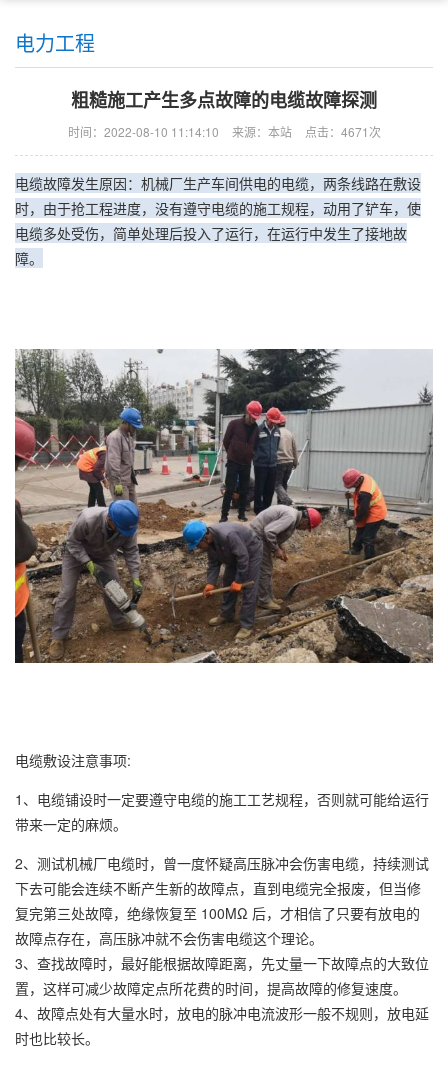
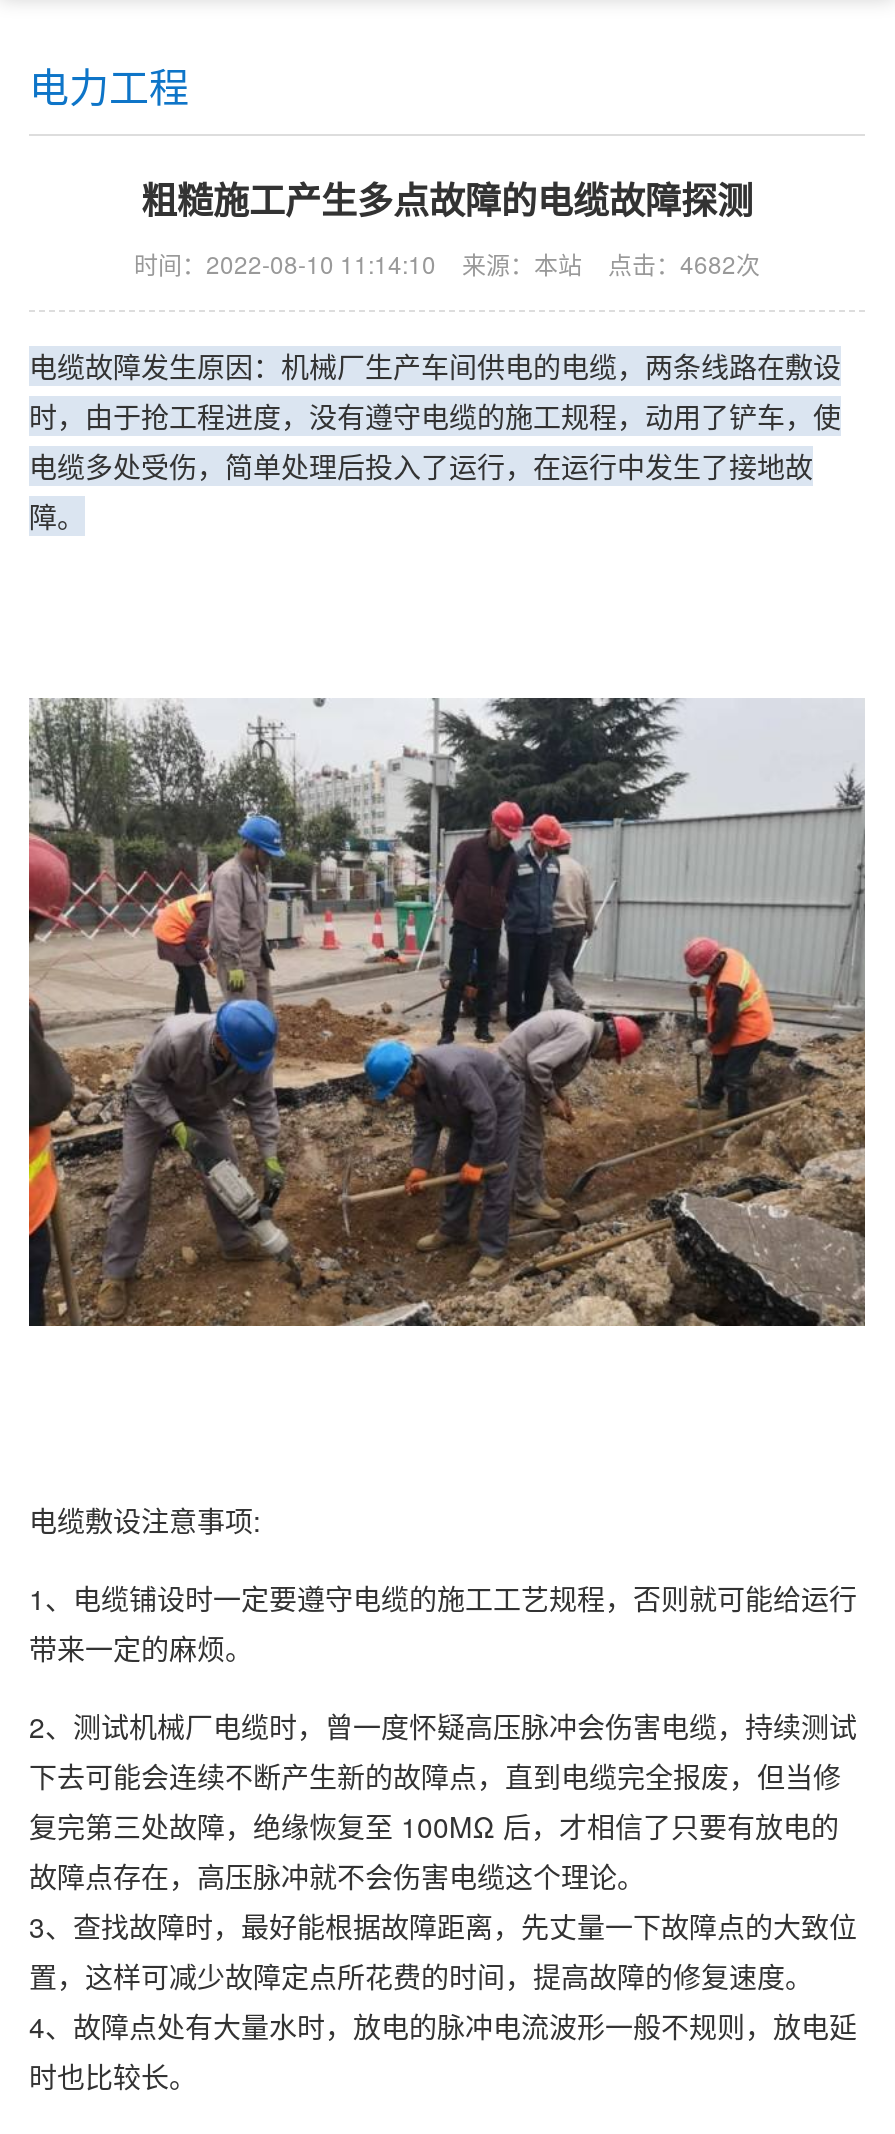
[67,123,380,140] 时间：2022-08-10 11:14:10 来源：本站 点击：4671次 -> [134,246,760,280] 时间：2022-08-10 11:14:10 来源：本站 点击：4682次

